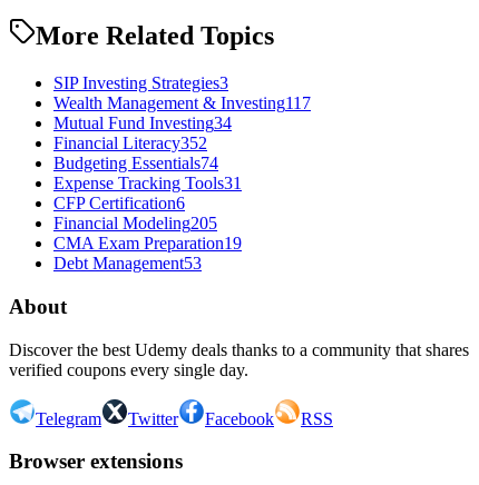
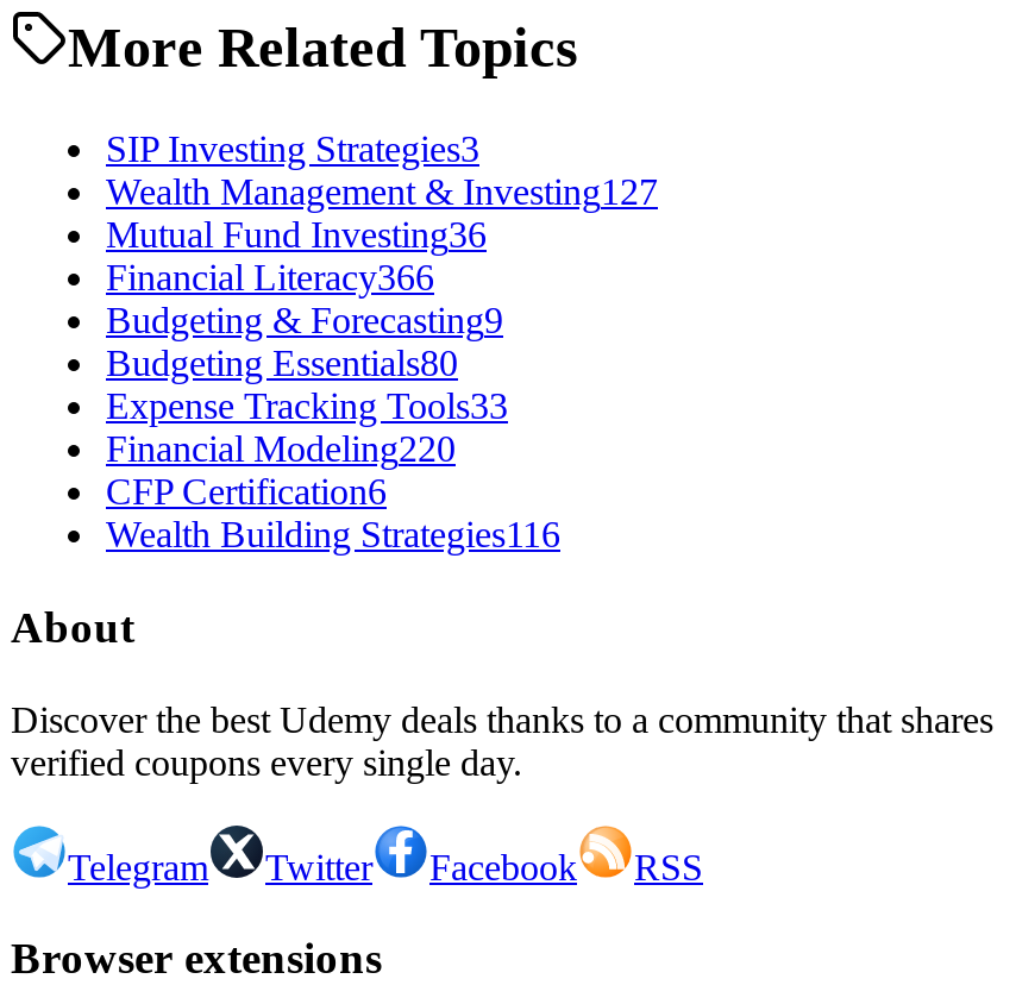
[53,94,311,193] Wealth Management & Investing117 | Mutual Fund Investing34 | Financial Literacy352 | Budgeting Essentials74 | Expense Tracking Tools31 -> [106,172,658,469] Wealth Management & Investing127 | Mutual Fund Investing36 | Financial Literacy366 | Budgeting & Forecasting9 | Budgeting Essentials80 | Expense Tracking Tools33 | Financial Modeling220
moved [53,194,185,213] -> [106,472,387,512]: CFP Certification6
[53,214,242,273] Financial Modeling205 | CMA Exam Preparation 19 | Debt Management53 -> [106,514,560,555] Wealth Building Strategies116

